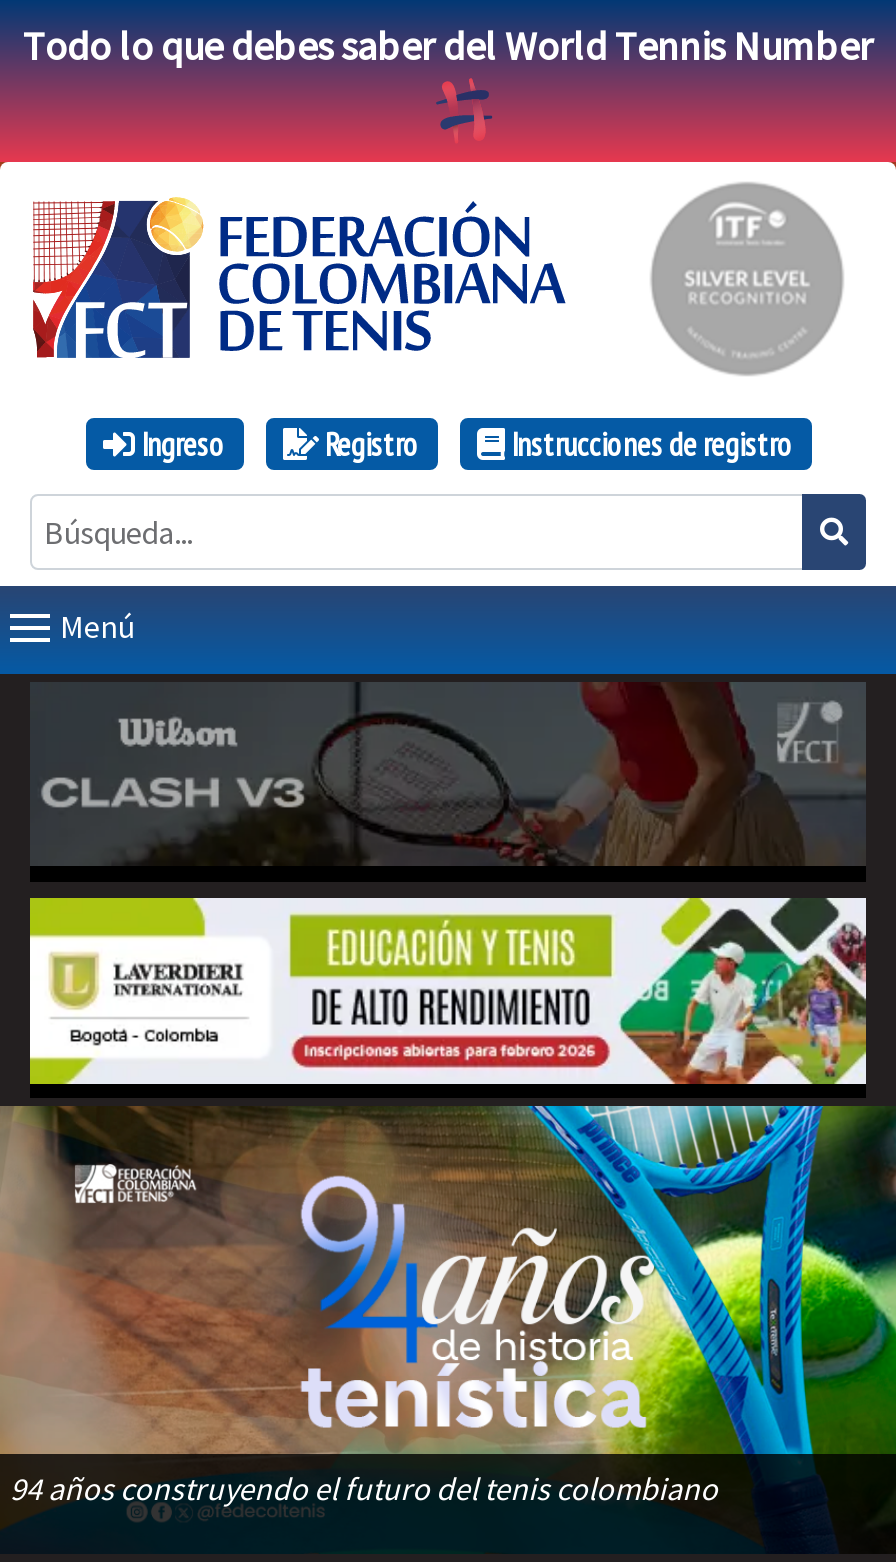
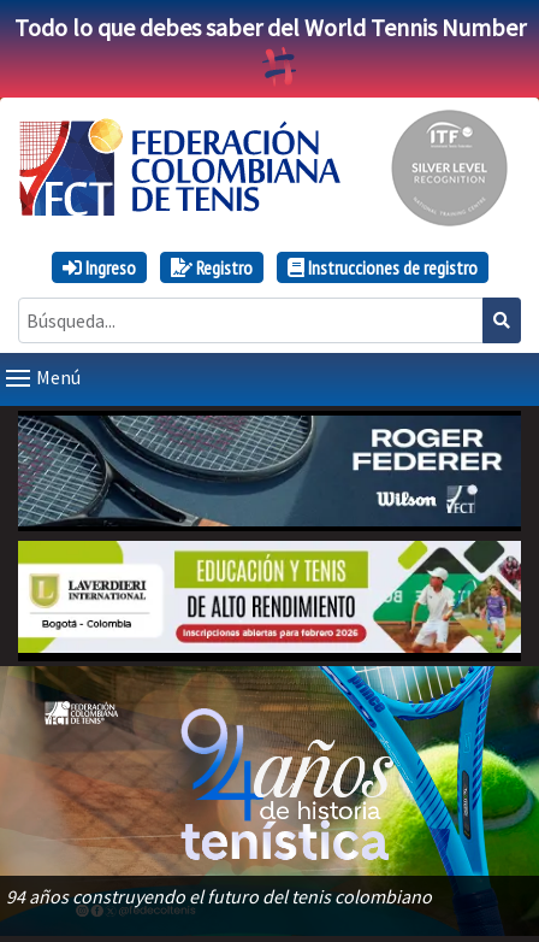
[30,682,866,874] [image] -> [18,411,521,528] [image]

